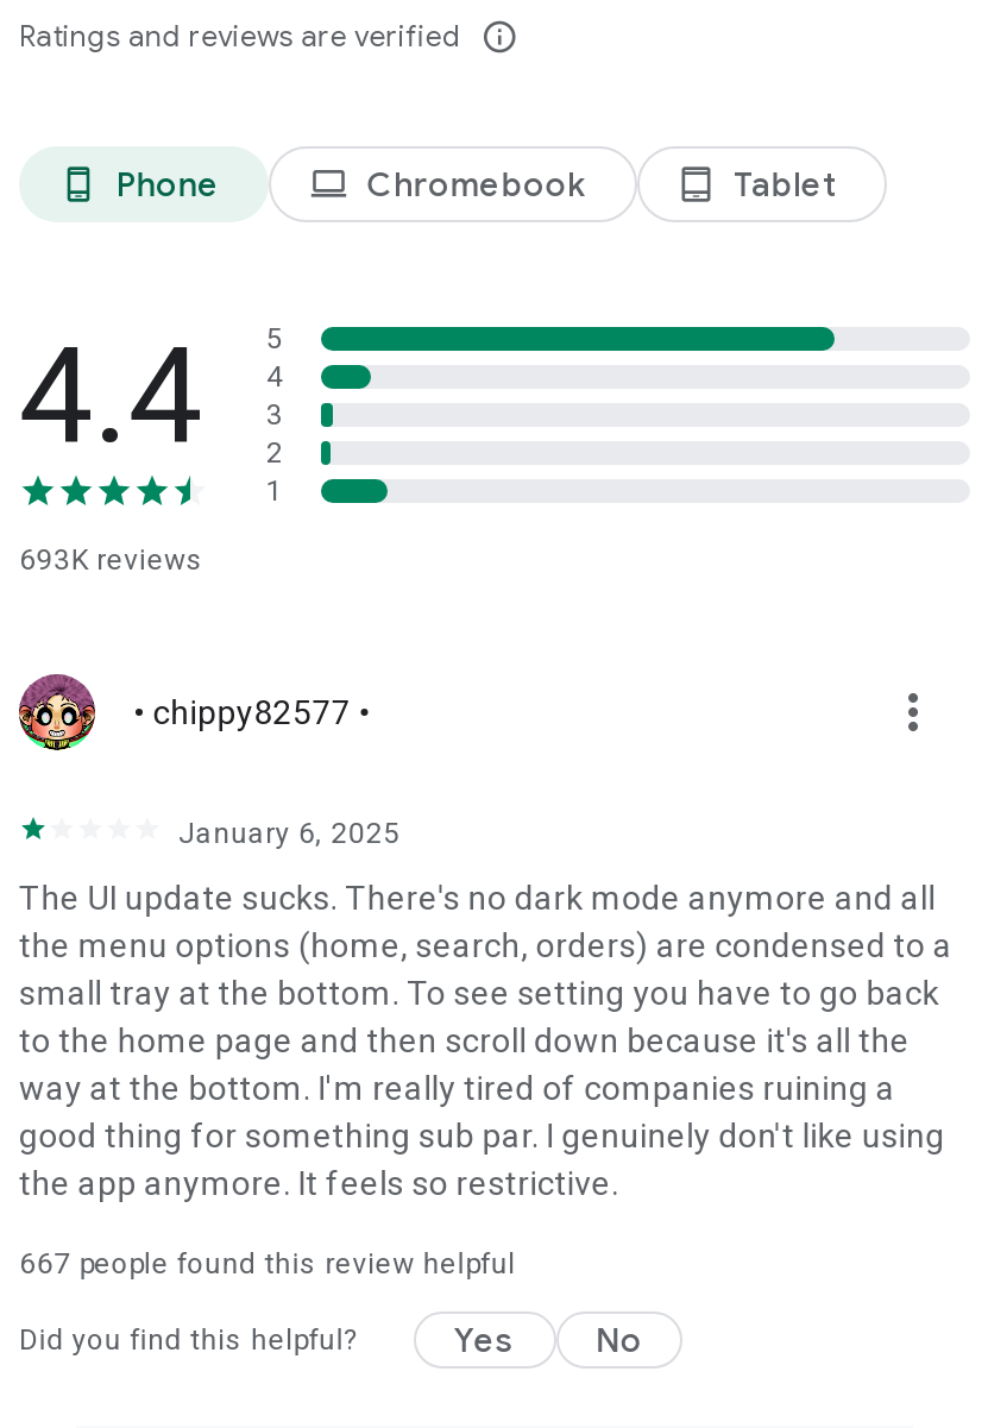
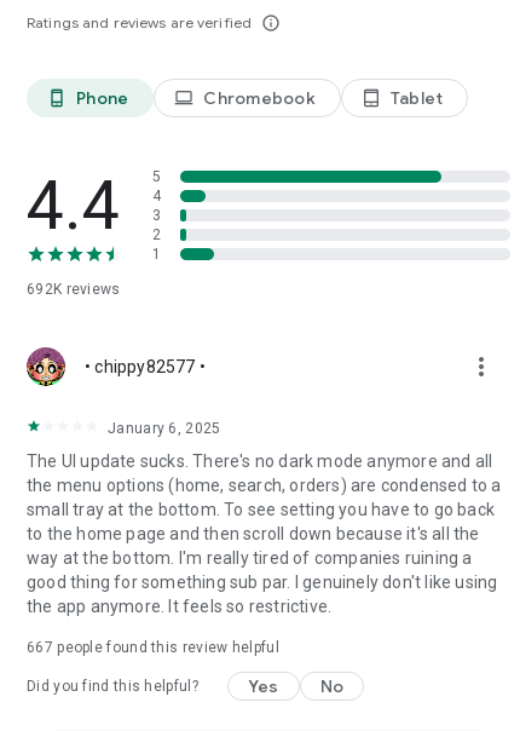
[19,543,204,577] 693K reviews -> [27,281,120,298] 692K reviews

